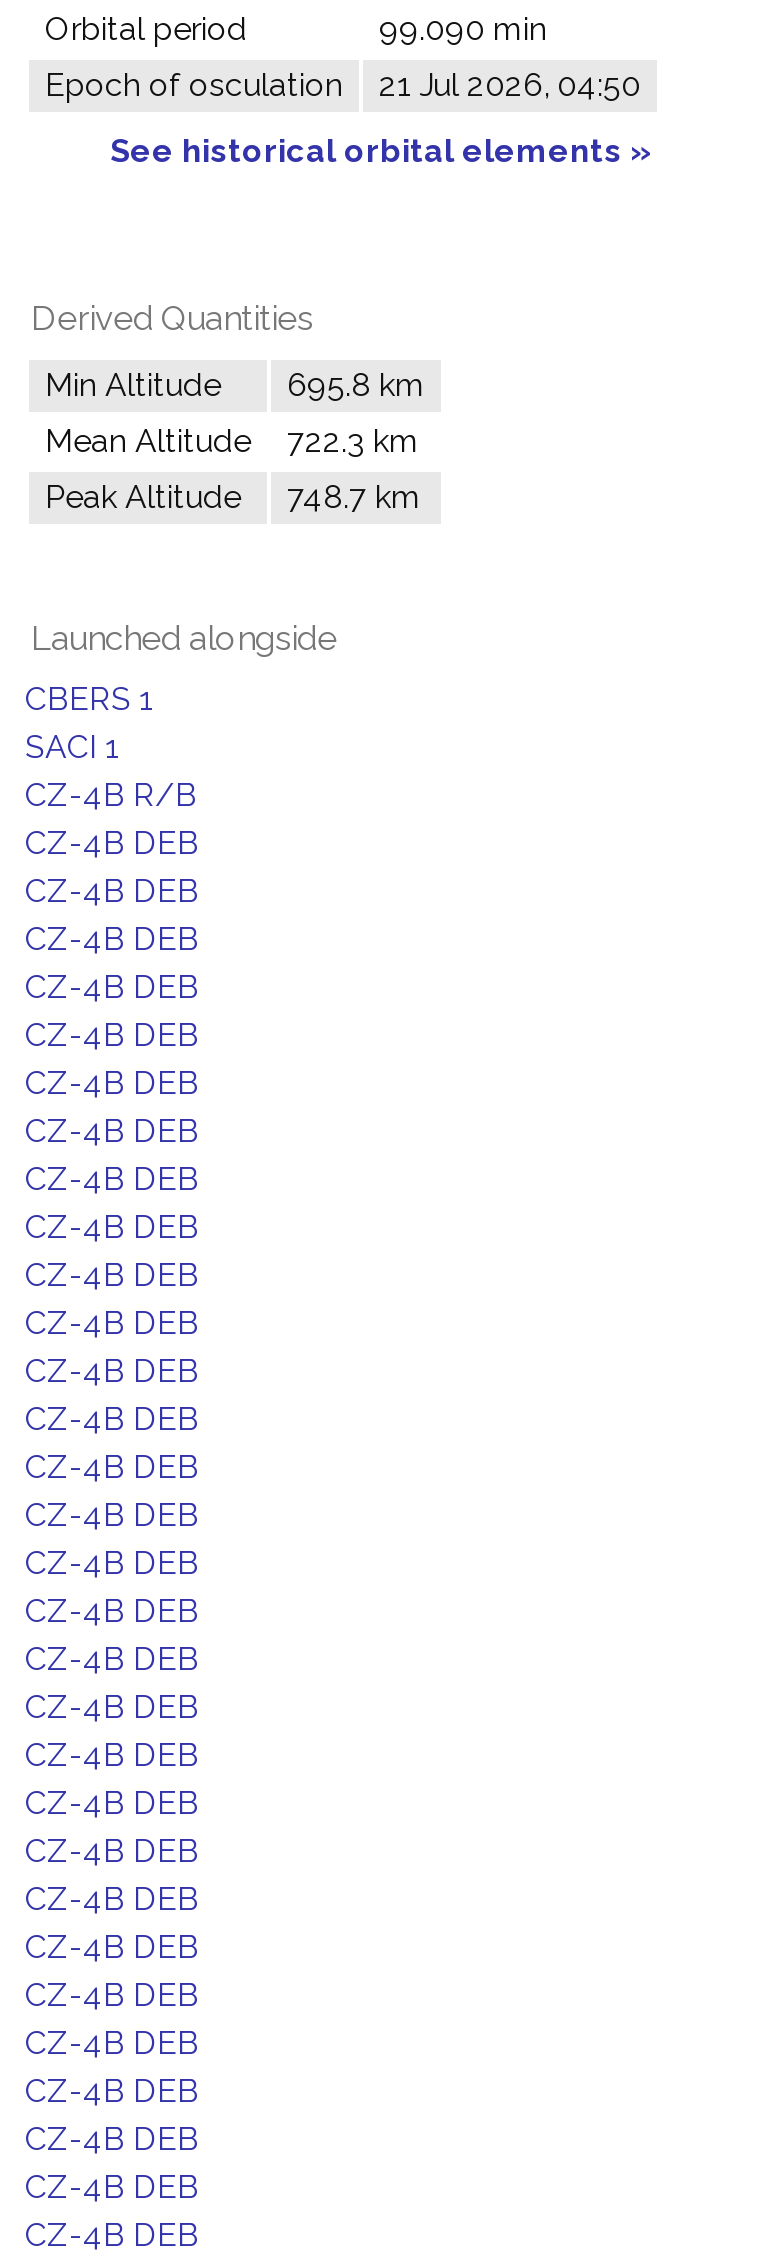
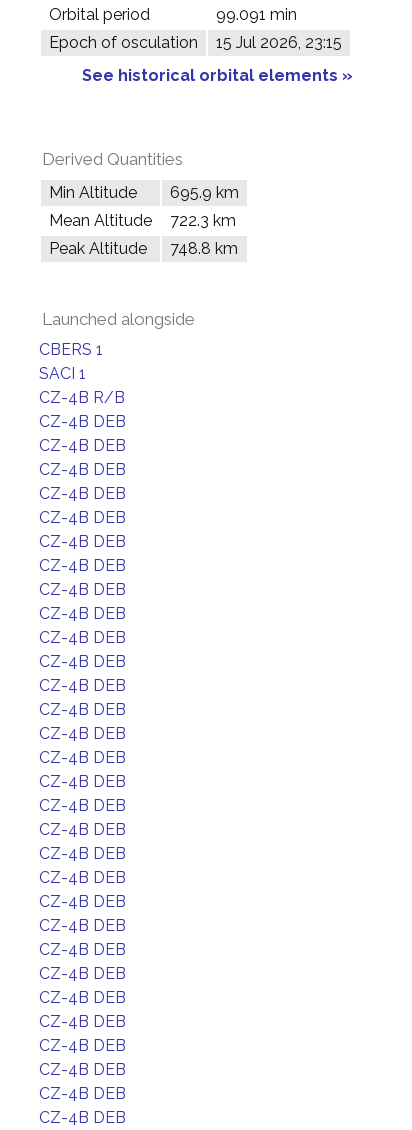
[379,10,547,48] 99.090 min -> [216,5,297,24] 99.091 min
[45,66,641,104] Epoch of osculation 21 Jul 2026, 04:50 -> [49,33,342,52] Epoch of osculation 15 Jul 2026, 23:15
[45,366,425,404] Min Altitude 695.8 km -> [49,183,239,202] Min Altitude 695.9 km
[45,478,421,516] Peak Altitude 748.7 km -> [49,239,238,258] Peak Altitude 748.8 km

